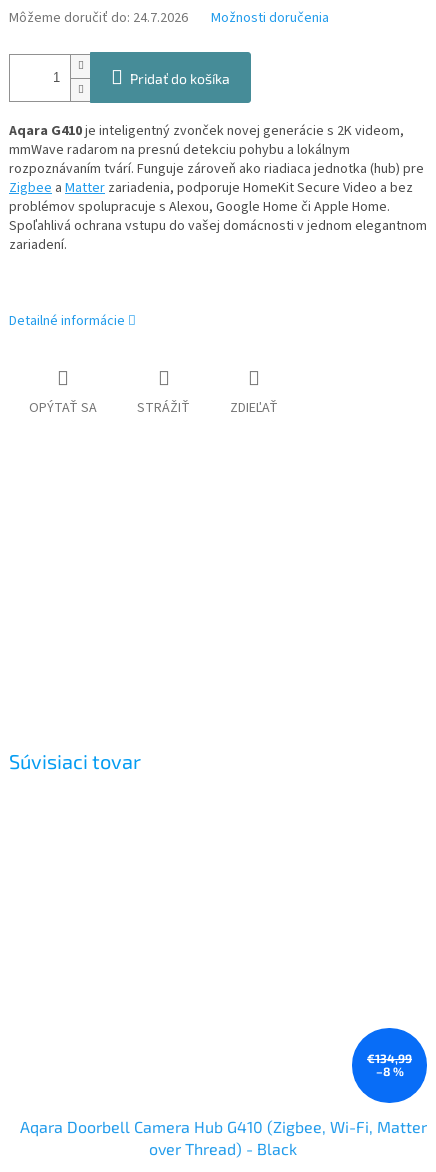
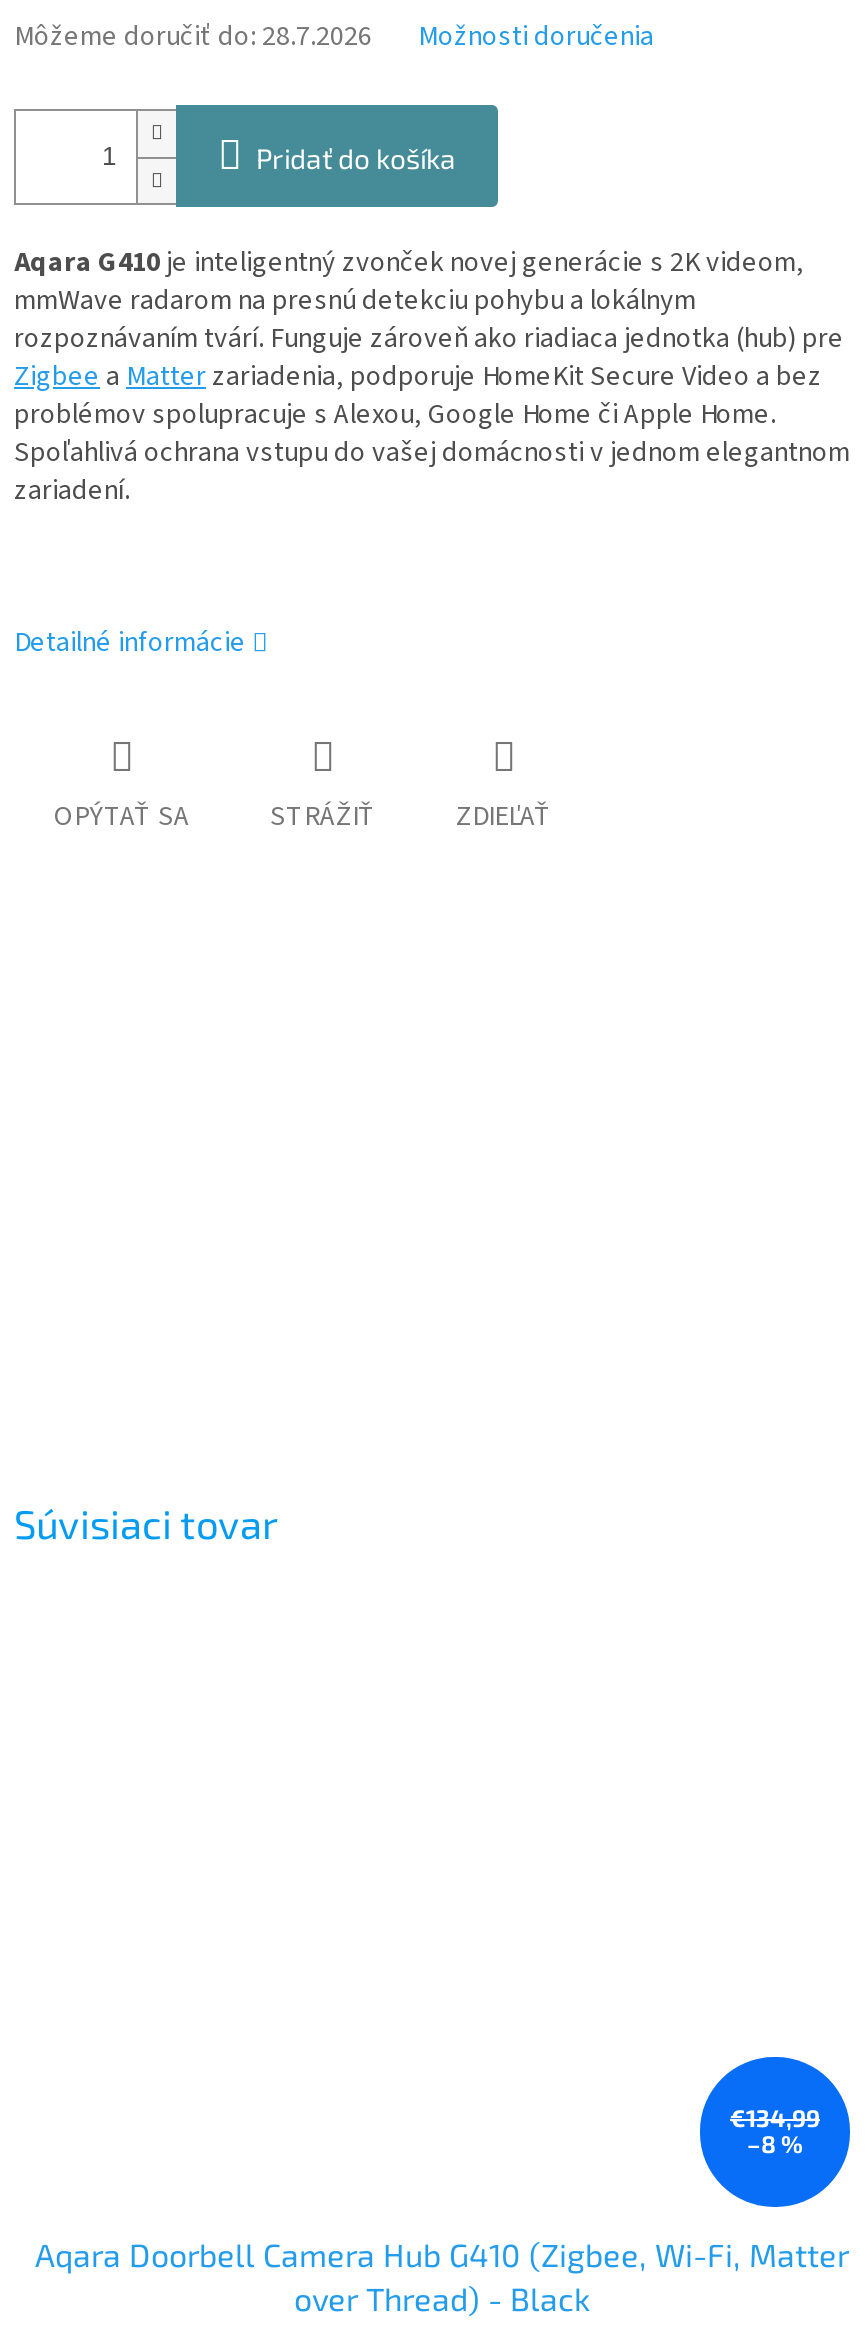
[9,8,188,28] Môžeme doručiť do: 24.7.2026 -> [14,18,372,58] Môžeme doručiť do: 28.7.2026

